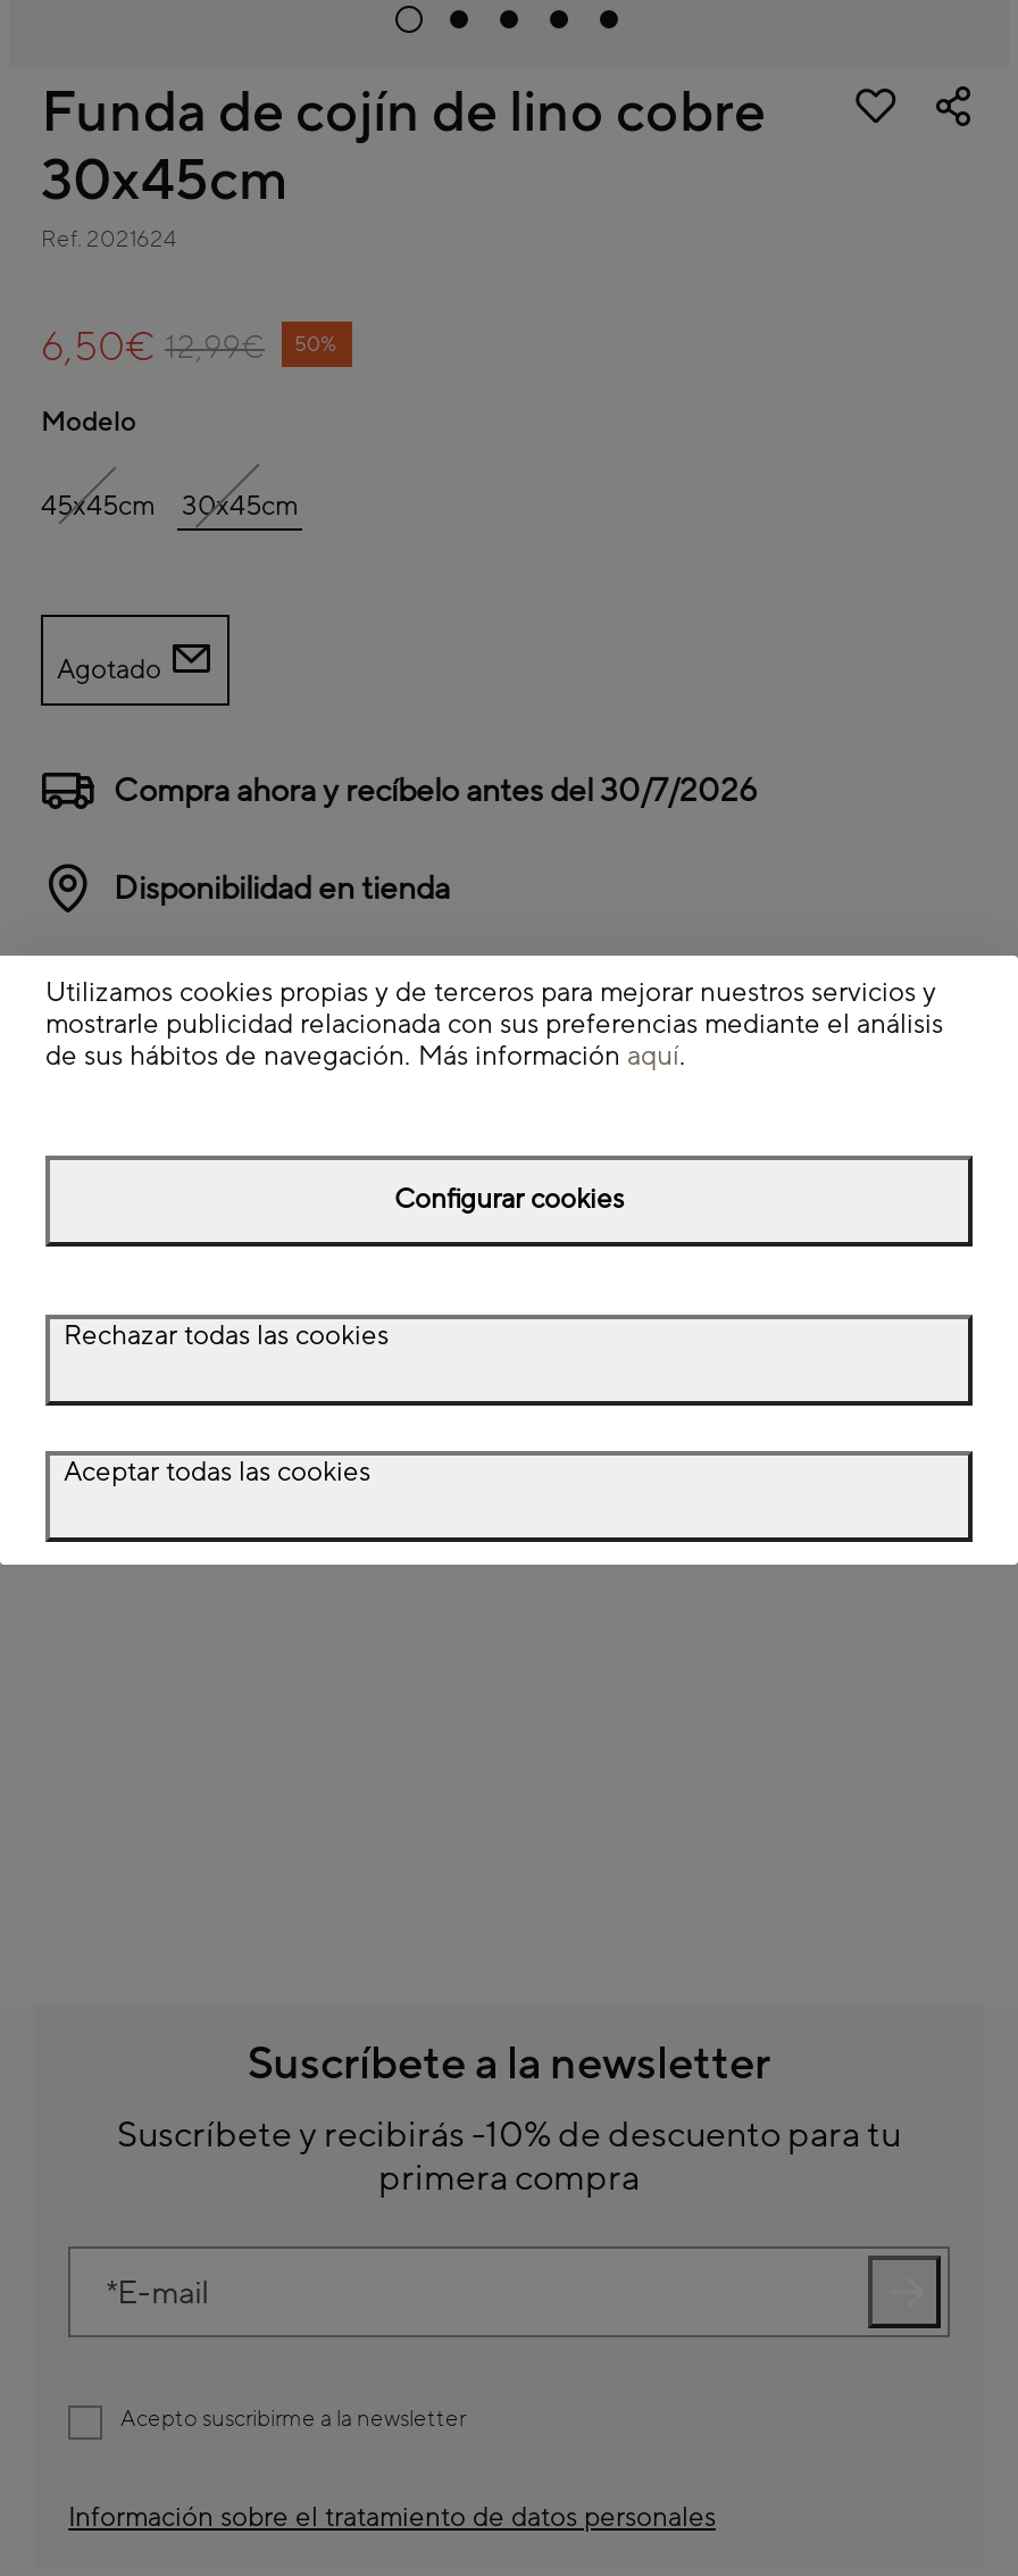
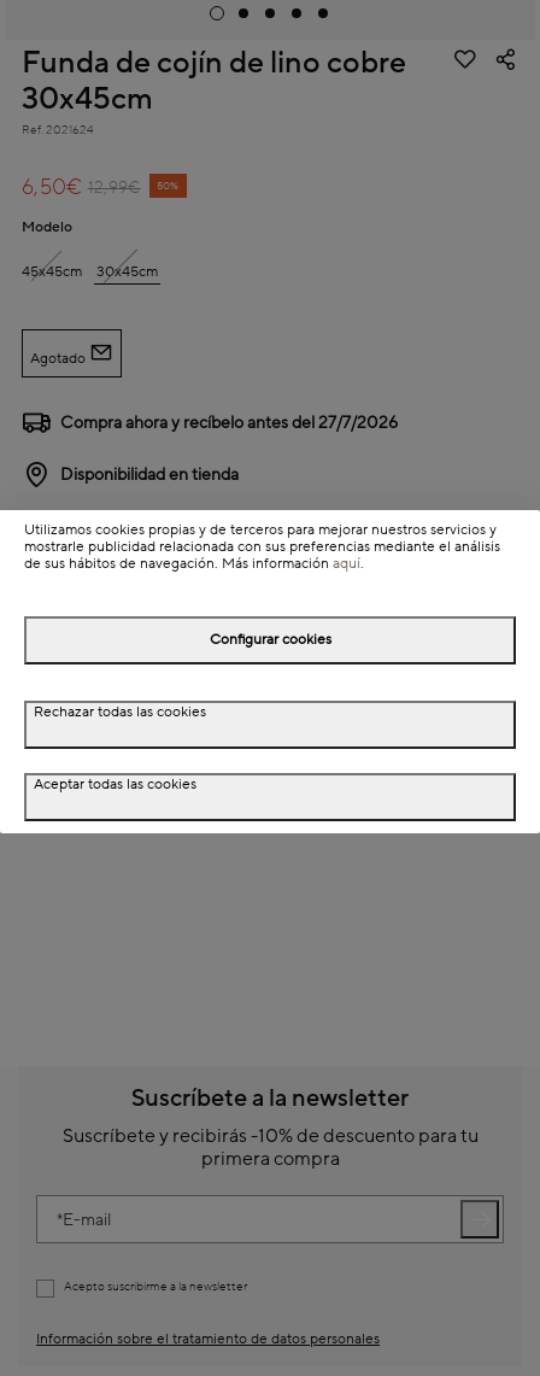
[114,772,763,812] Compra ahora y recíbelo antes del 30/7/2026 -> [60,412,401,434] Compra ahora y recíbelo antes del 27/7/2026

